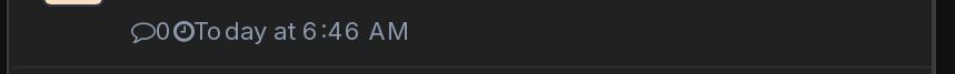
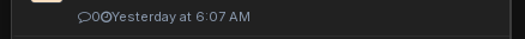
[193,15,409,46] Today at 6:46 AM -> [111,8,251,25] Yesterday at 6:07 AM

